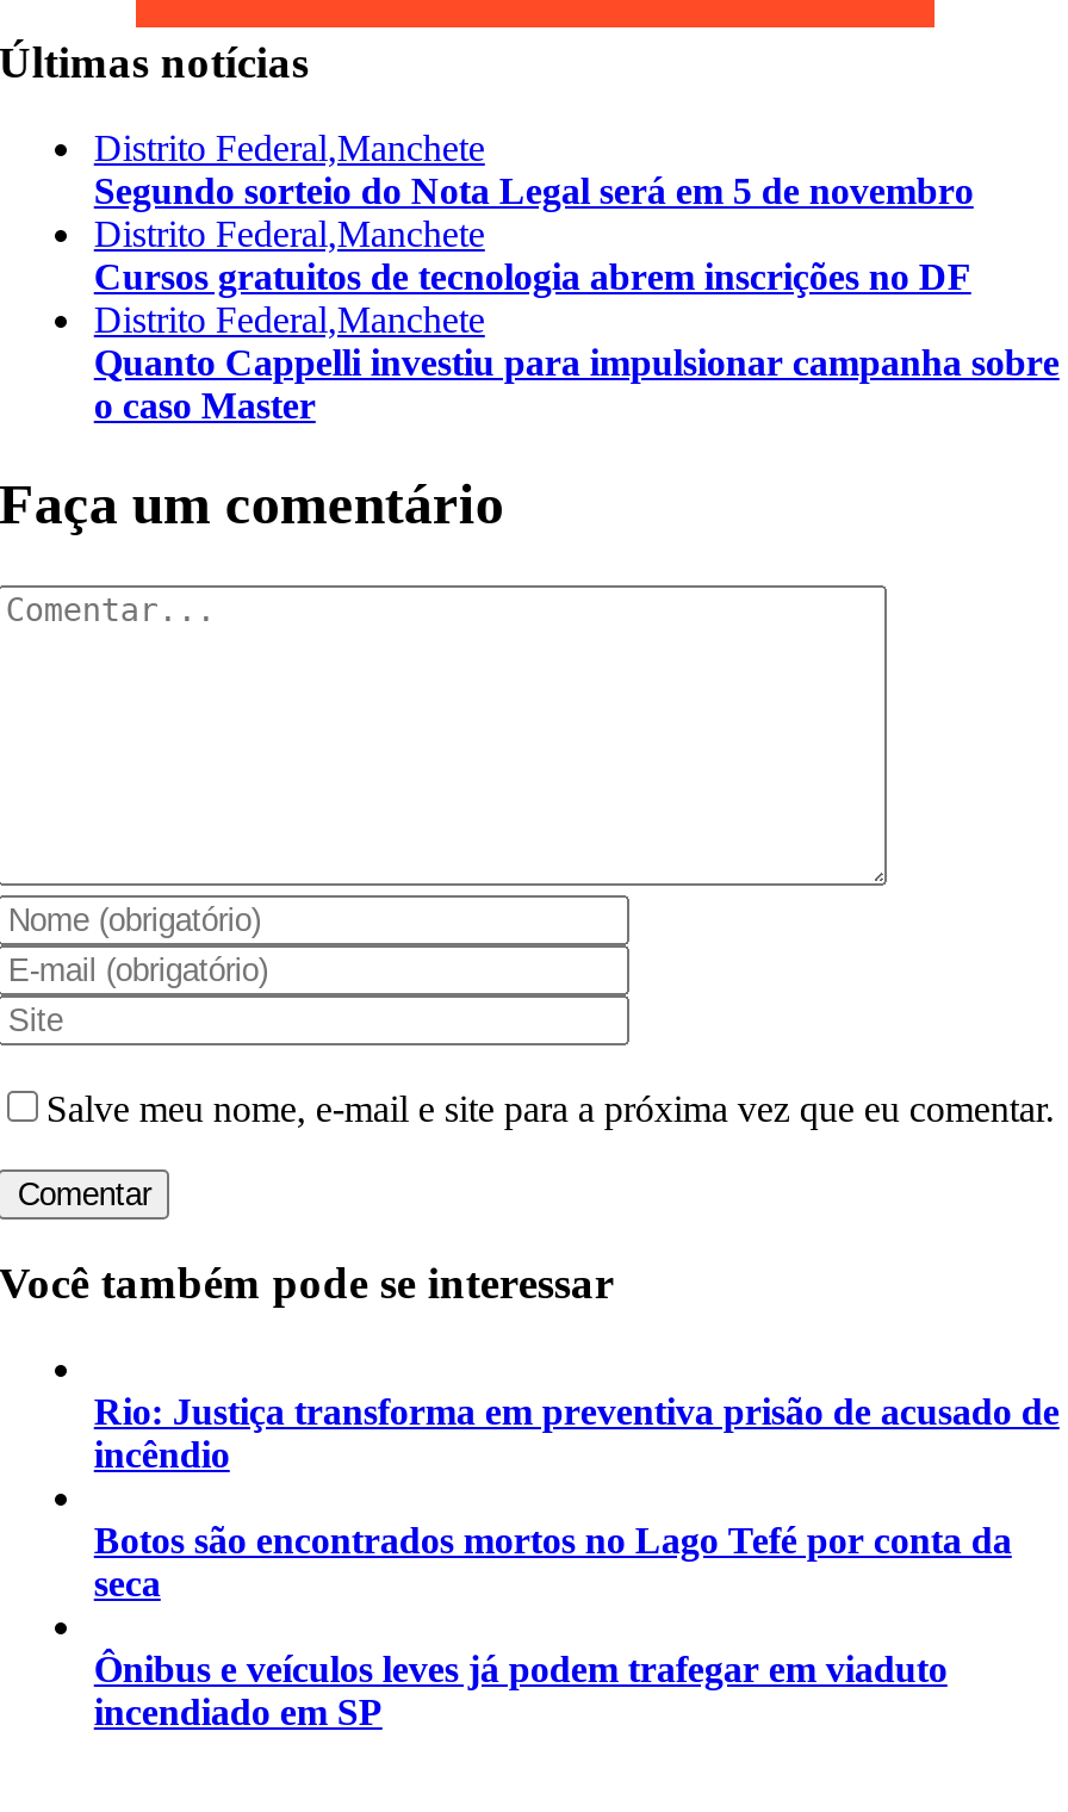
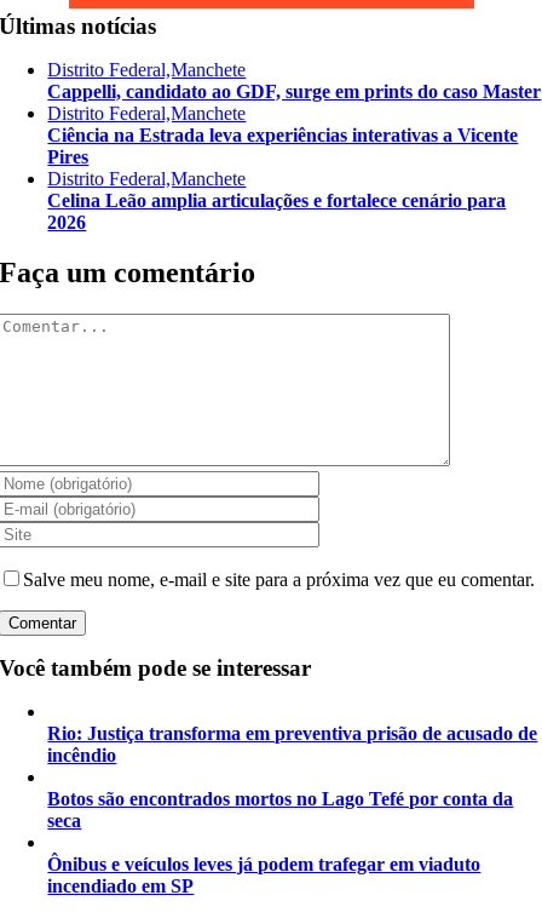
[94,169,974,210] Segundo sorteio do Nota Legal será em 5 de novembro -> [48,81,541,101] Cappelli, candidato ao GDF, surge em prints do caso Master
[94,255,971,296] Cursos gratuitos de tecnologia abrem inscrições no DF -> [48,124,518,167] Ciência na Estrada leva experiências interativas a Vicente | Pires
[94,341,1059,424] Quanto Cappelli investiu para impulsionar campanha sobre | o caso Master -> [48,190,506,232] Celina Leão amplia articulações e fortalece cenário para | 2026

